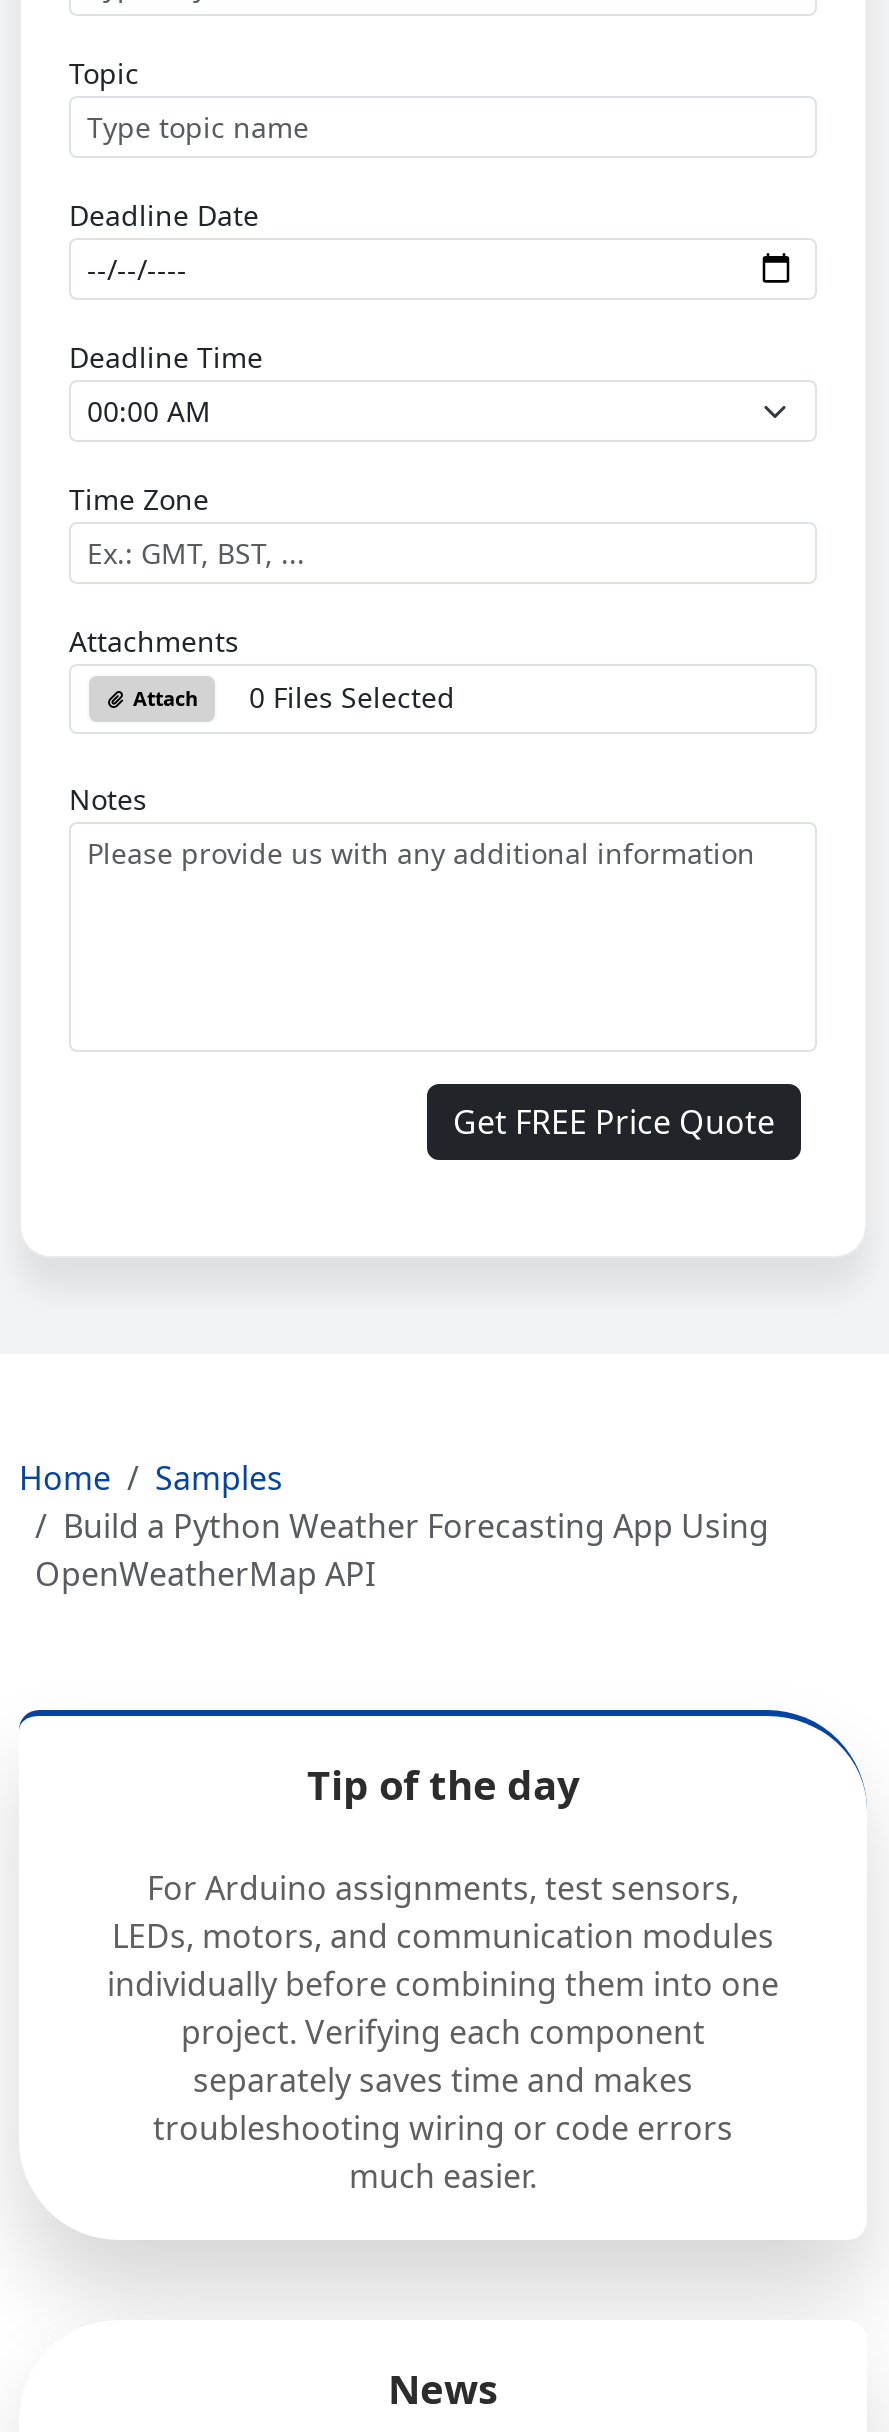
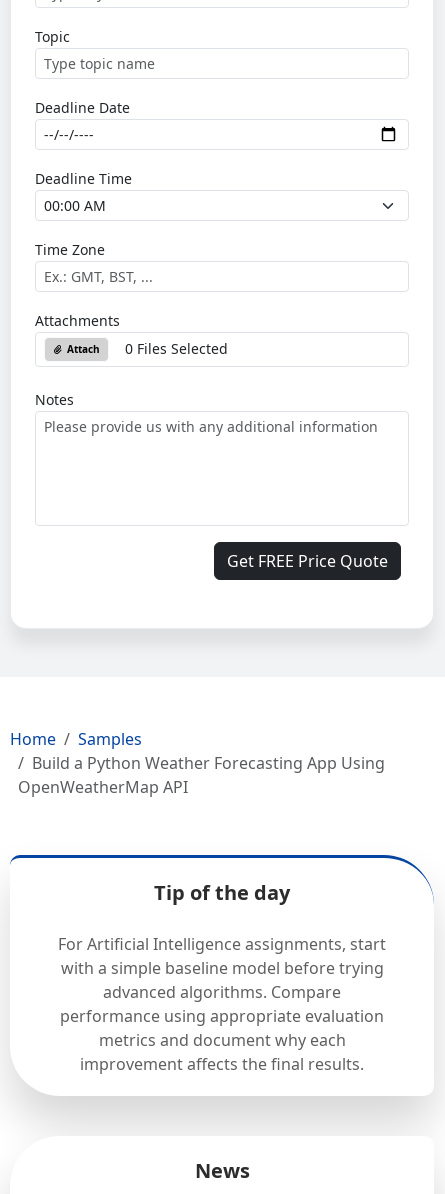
[107,1866,779,2198] For Arduino assignments, test sensors, | LEDs, motors, and communication modules | individually before combining them into one | project. Verifying each component | separately saves time and makes | troubleshooting wiring or code errors | much easier. -> [58,933,386,1075] For Artificial Intelligence assignments, start | with a simple baseline model before trying | advanced algorithms. Compare | performance using appropriate evaluation | metrics and document why each | improvement affects the final results.

